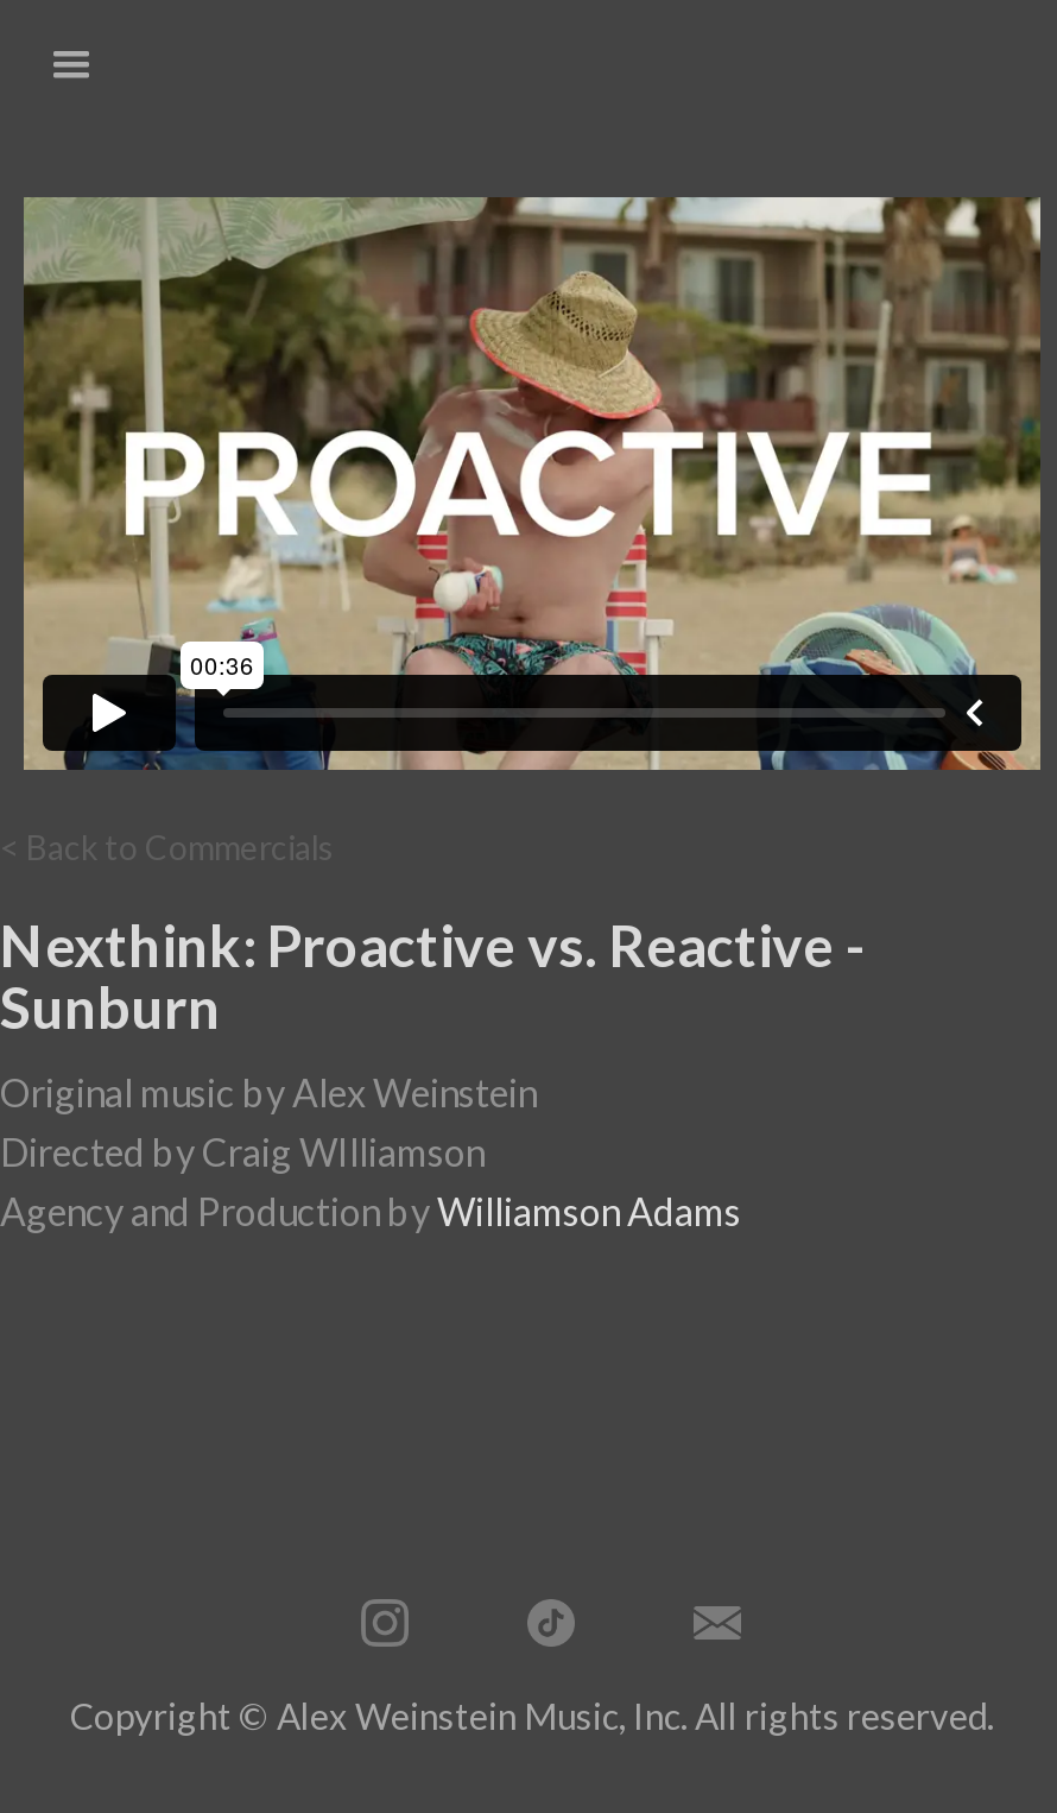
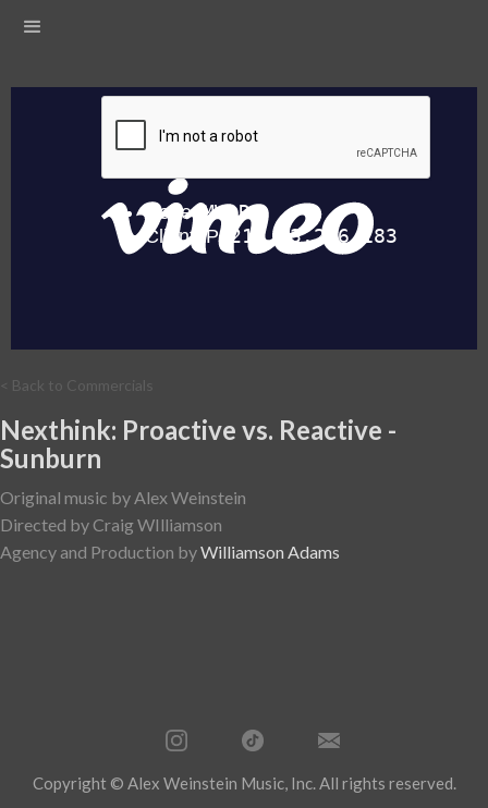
[21,195,1043,772] [image] -> [11,87,477,350] [image]

